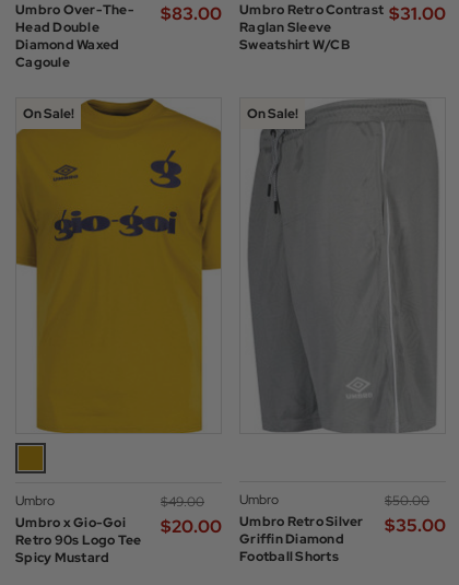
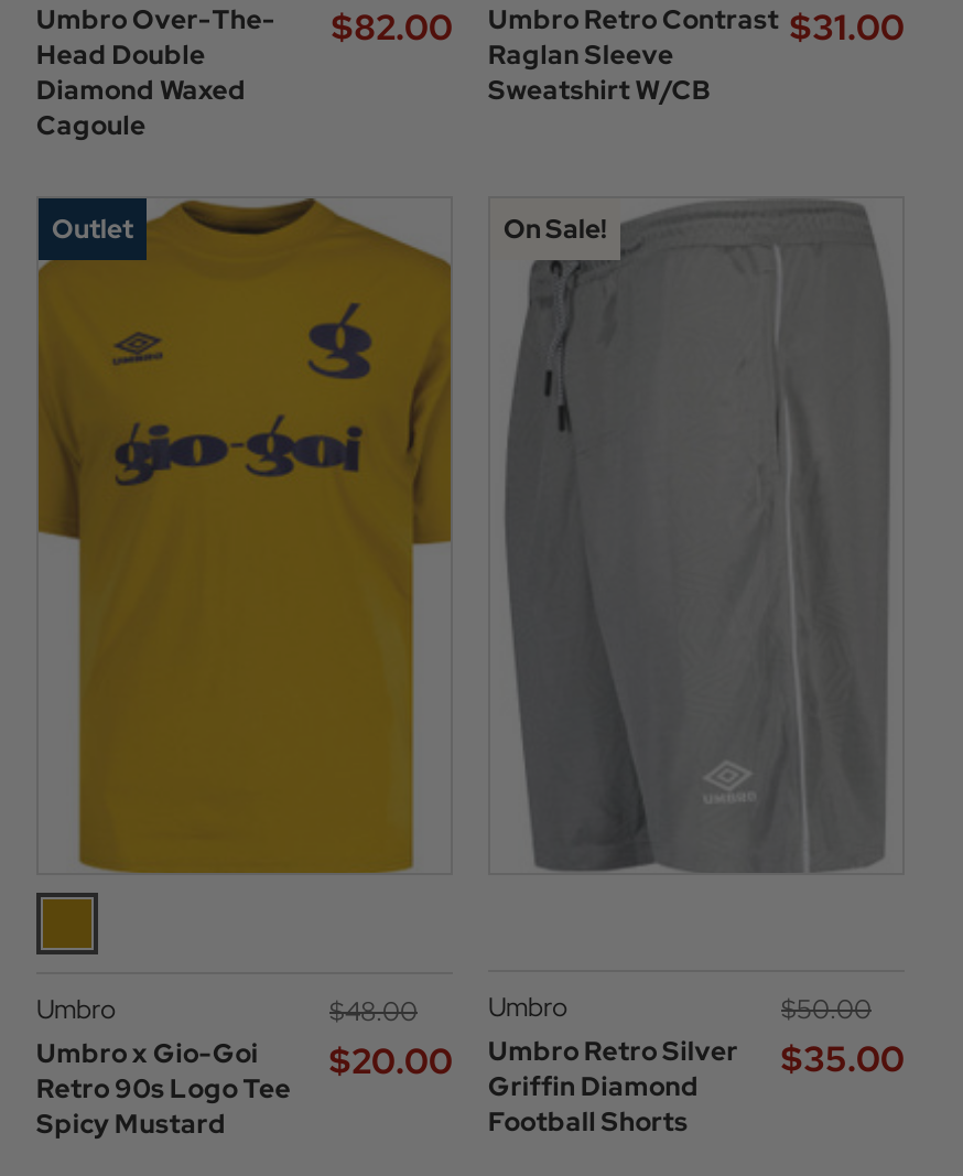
[15,2,446,26] Umbro Over-The- $‌83.00 Umbro Retro Contrast $‌31.00 -> [36,3,905,52] Umbro Over-The- $‌82.00 Umbro Retro Contrast $‌31.00
[23,106,74,123] On Sale! -> [52,213,133,248] Outlet
[161,492,279,511] $‌49.00 Umbro -> [329,991,567,1031] $‌48.00 Umbro

